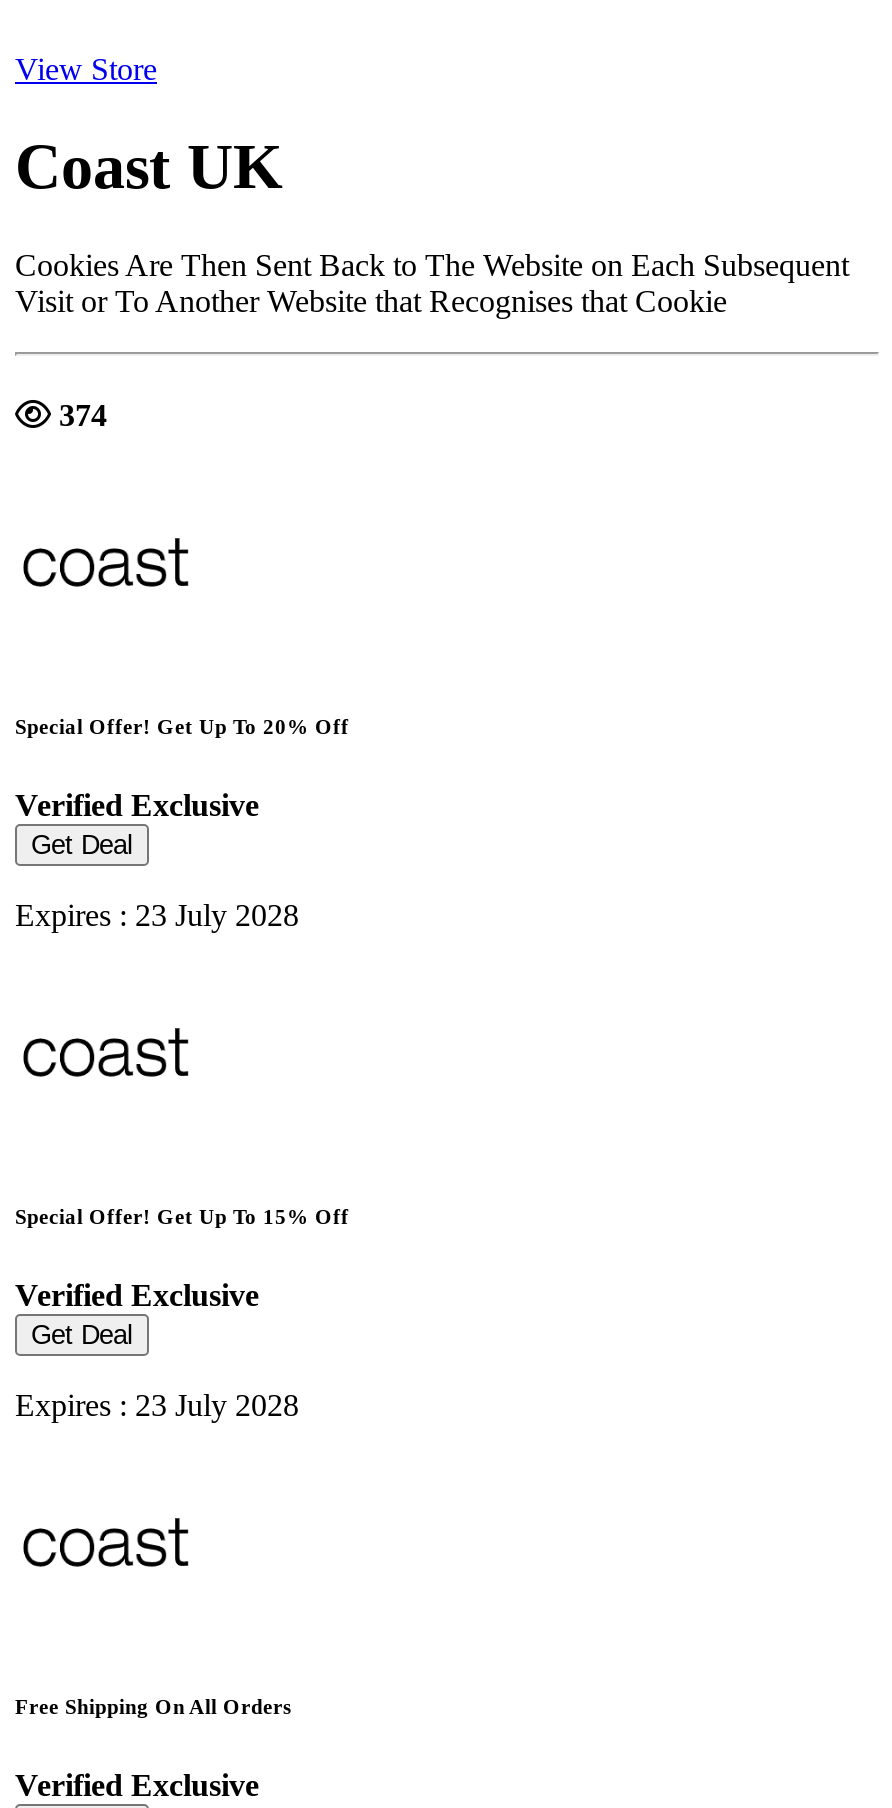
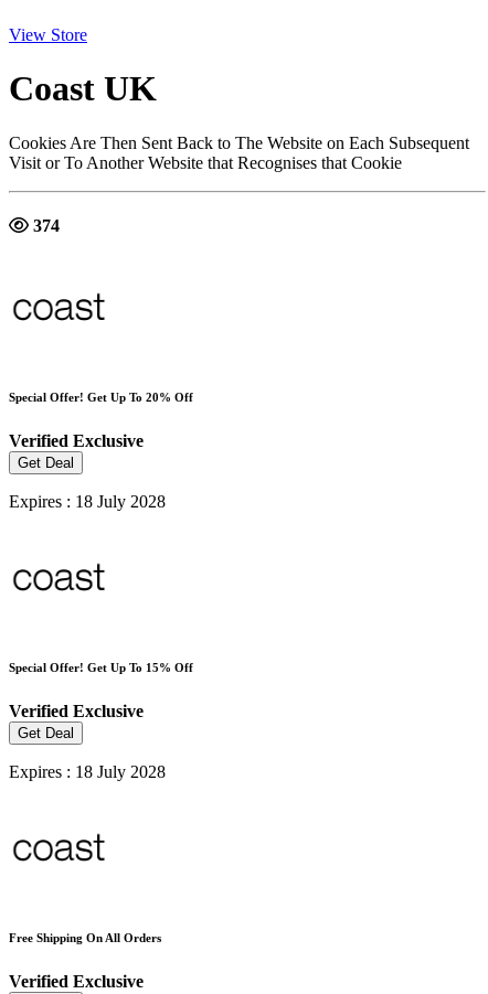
[15,899,299,933] Expires : 23 July 2028 -> [9,492,166,511] Expires : 18 July 2028
[15,1389,299,1423] Expires : 23 July 2028 -> [9,763,166,781] Expires : 18 July 2028

